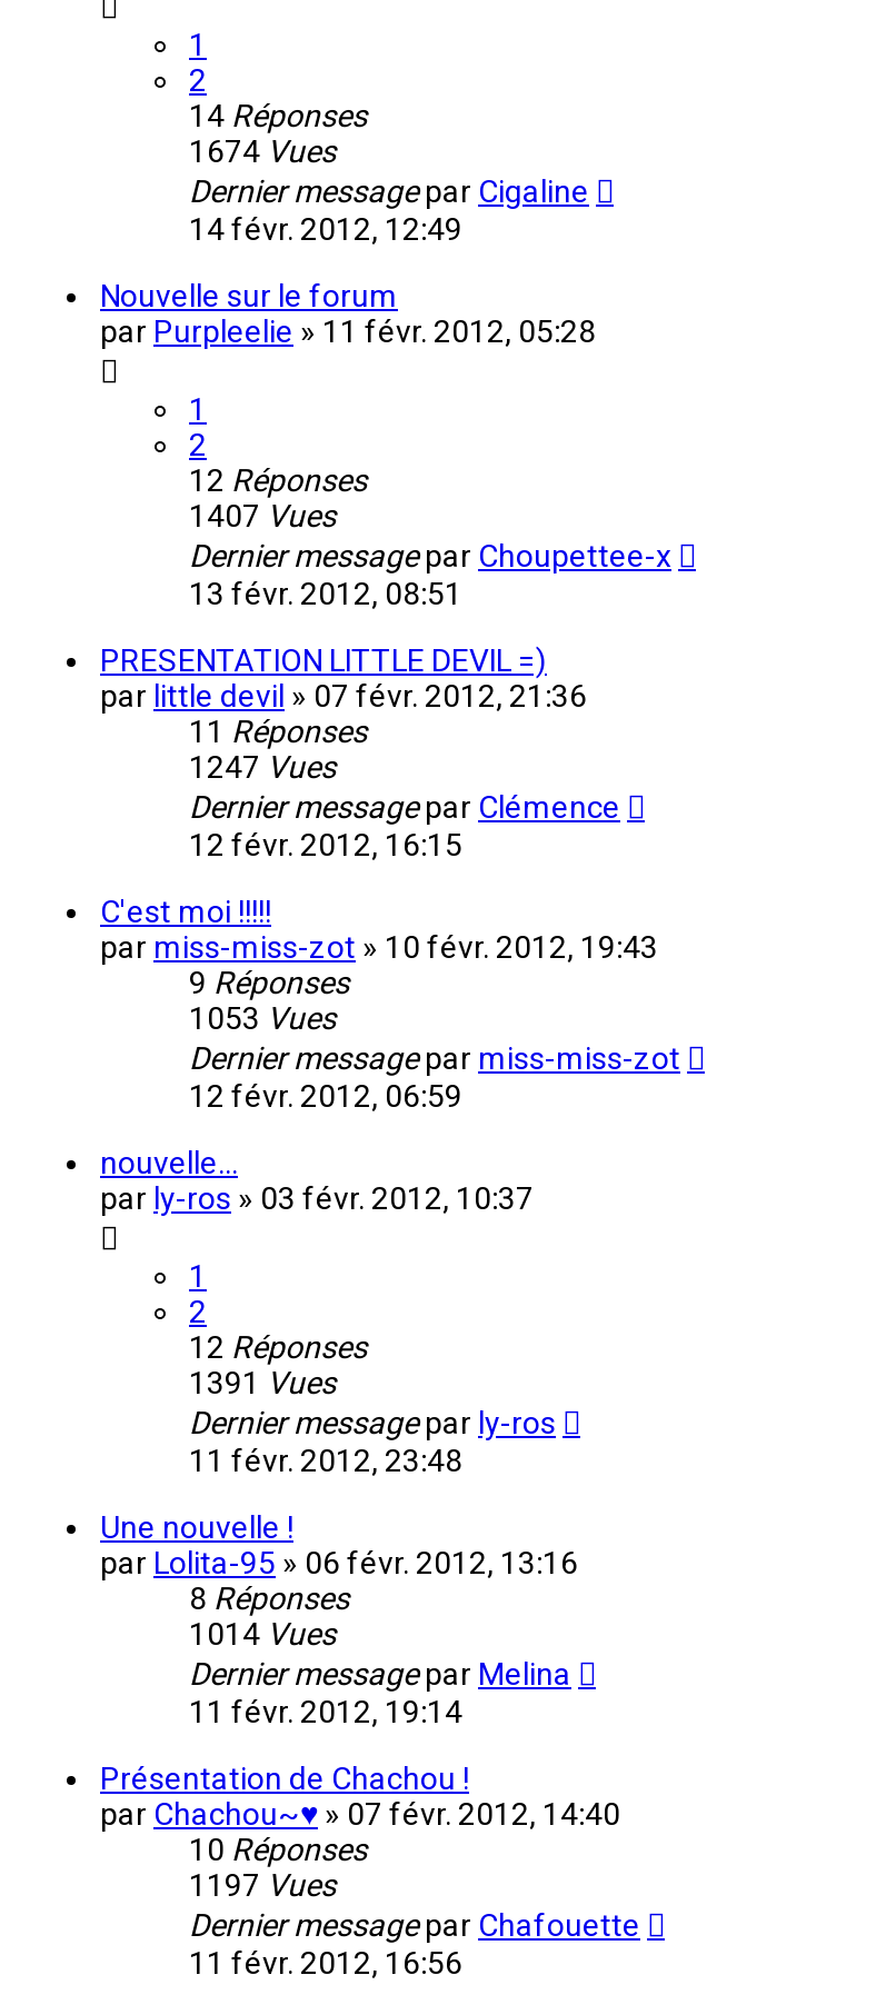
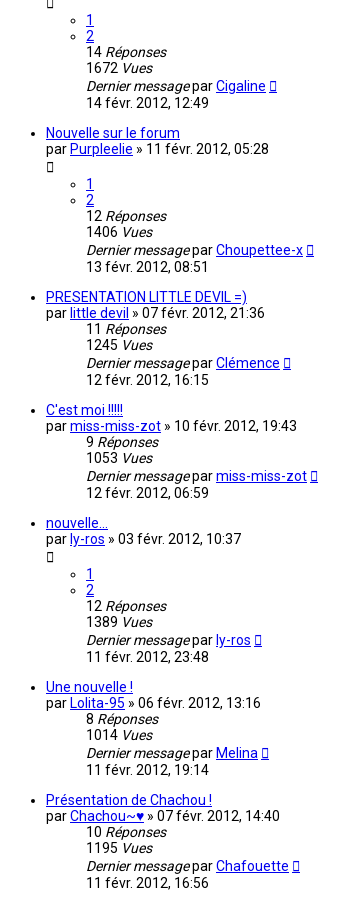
[189,134,336,169] 1674 Vues -> [86,60,152,76] 1672 Vues
[189,498,336,534] 1407 Vues -> [86,224,152,240] 1406 Vues
[189,749,336,785] 1247 Vues -> [86,337,152,353] 1245 Vues
[189,1365,336,1401] 1391 Vues -> [86,614,152,630] 1389 Vues
[189,1867,336,1903] 1197 Vues -> [86,840,152,856] 1195 Vues

